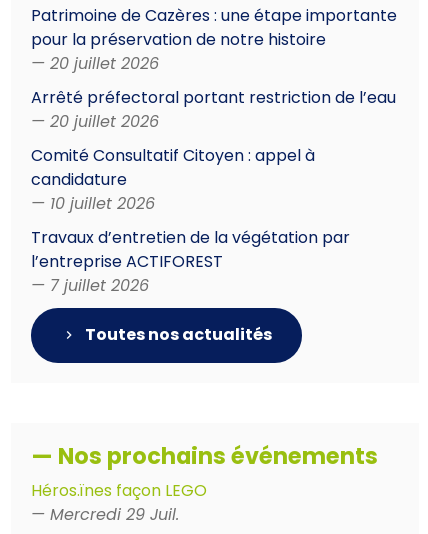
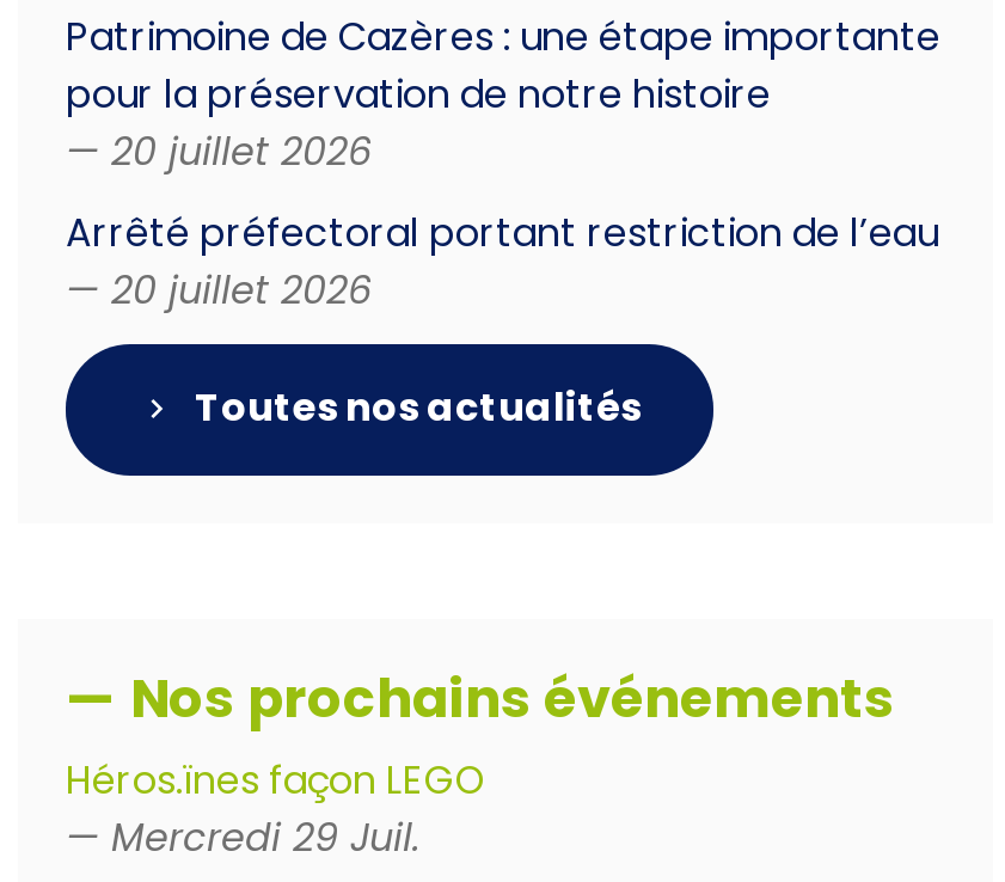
[31,144,350,297] Comité Consultatif Citoyen : appel à | candidature | — 10 juillet 2026 | Travaux d’entretien de la végétation par | l’entreprise ACTIFOREST | — 7 juillet 2026 -> none

